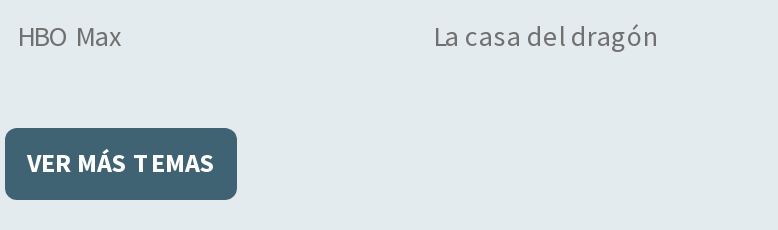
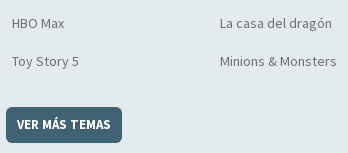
none -> [12,52,337,70] Toy Story 5 | Minions & Monsters

